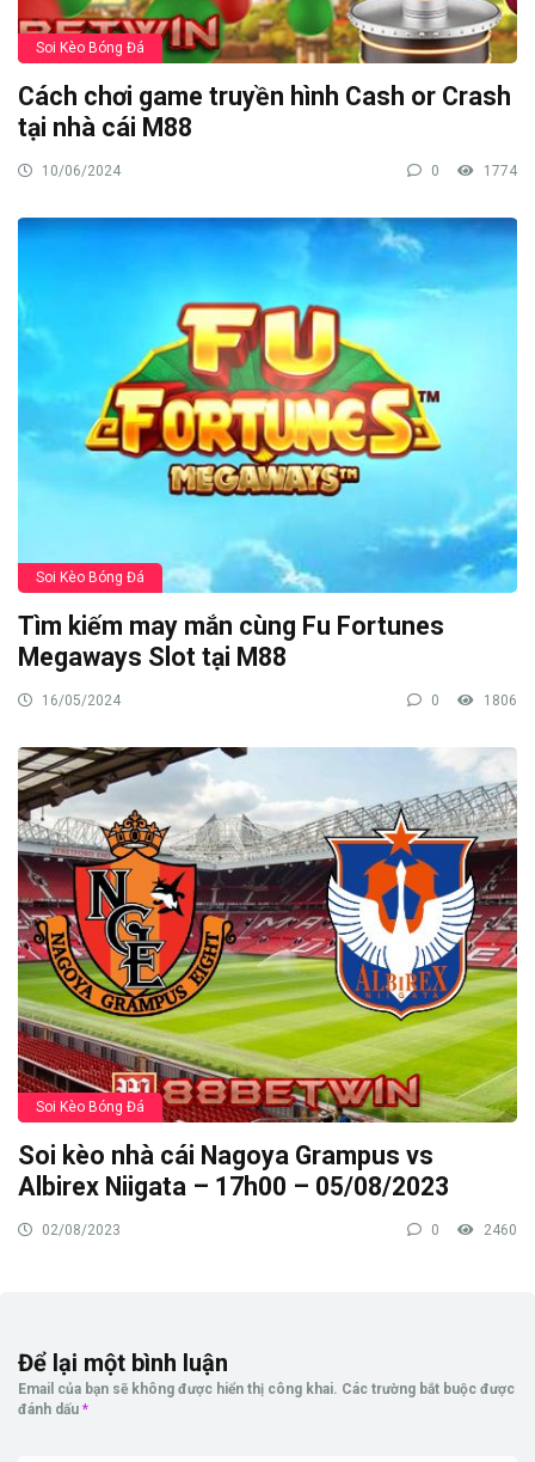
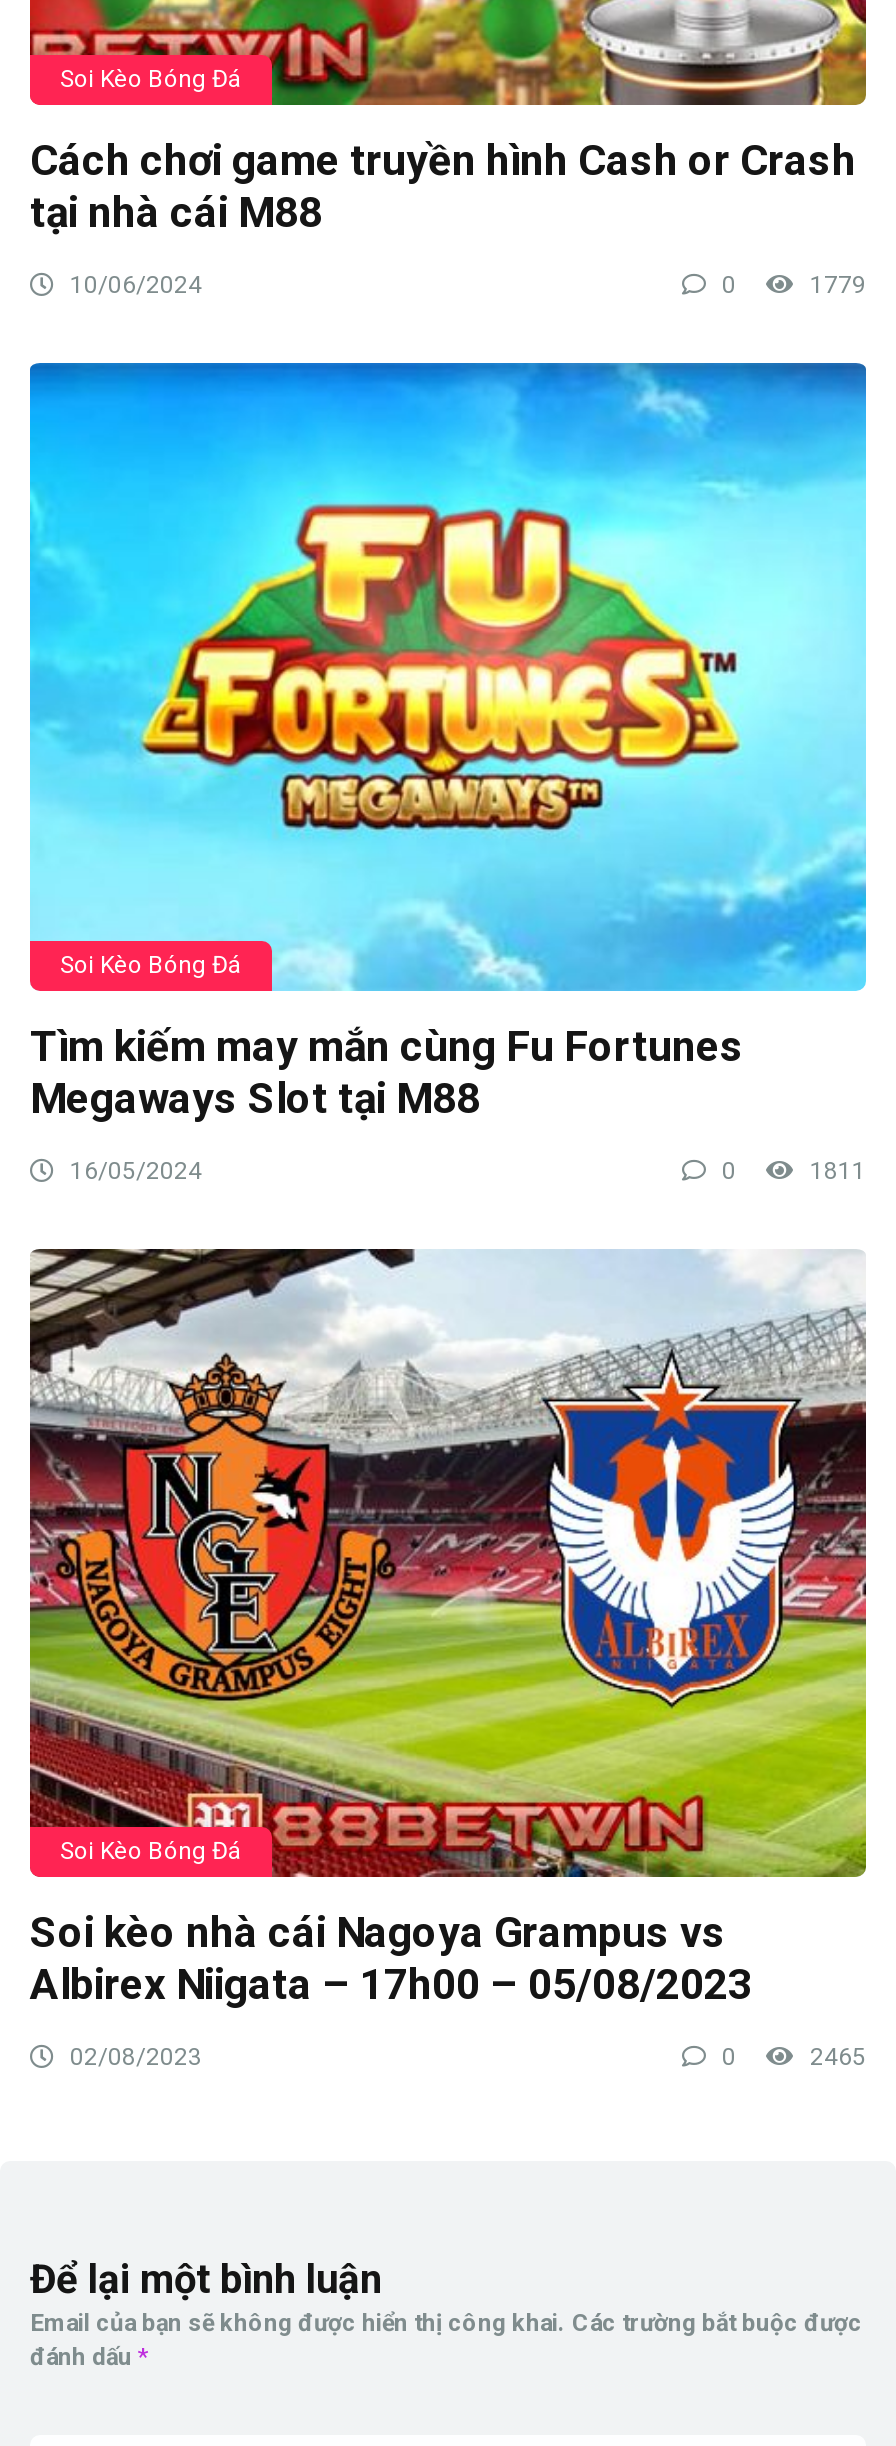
[480,162,517,179] 1774 -> [804,271,866,299] 1779
[480,692,517,708] 1806 -> [804,1157,866,1185] 1811
[480,1221,517,1238] 2460 -> [804,2043,866,2071] 2465

